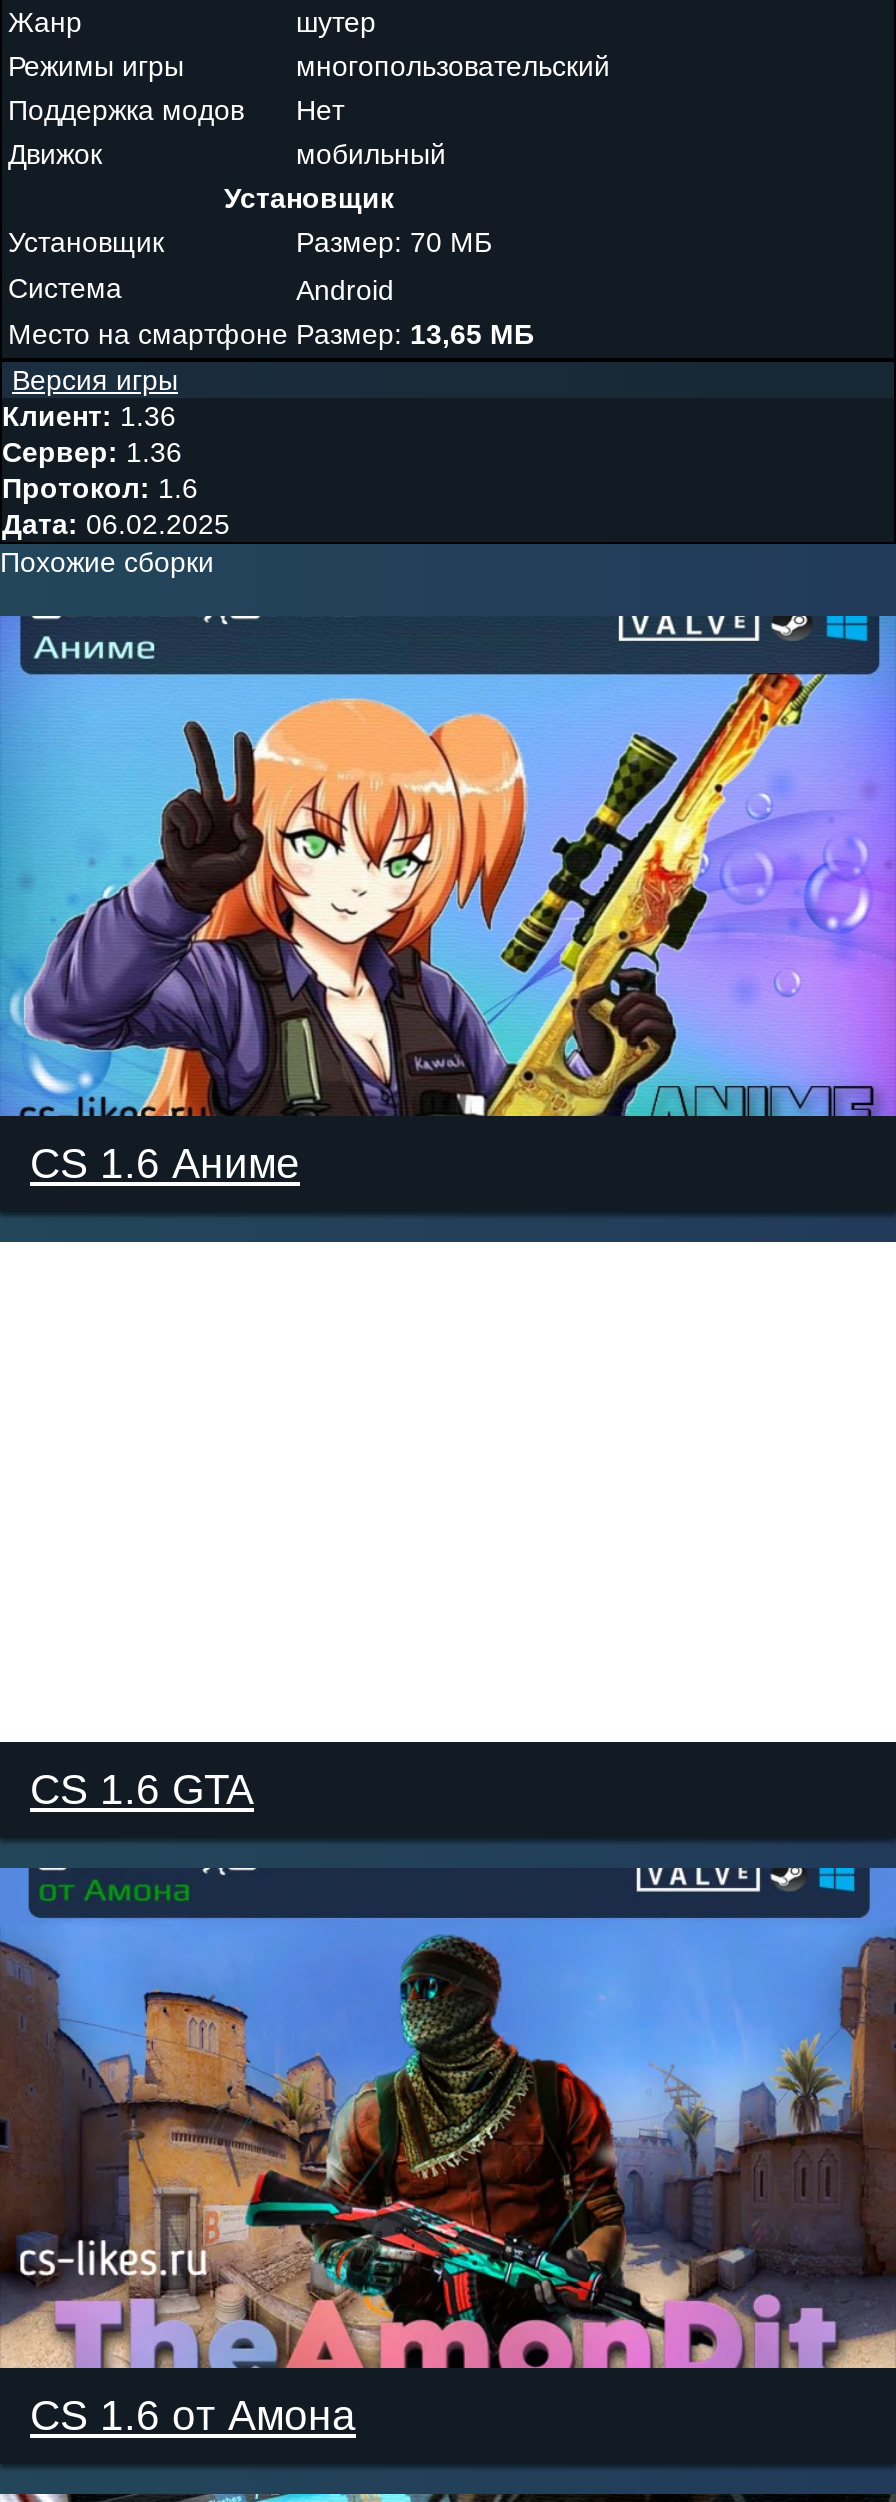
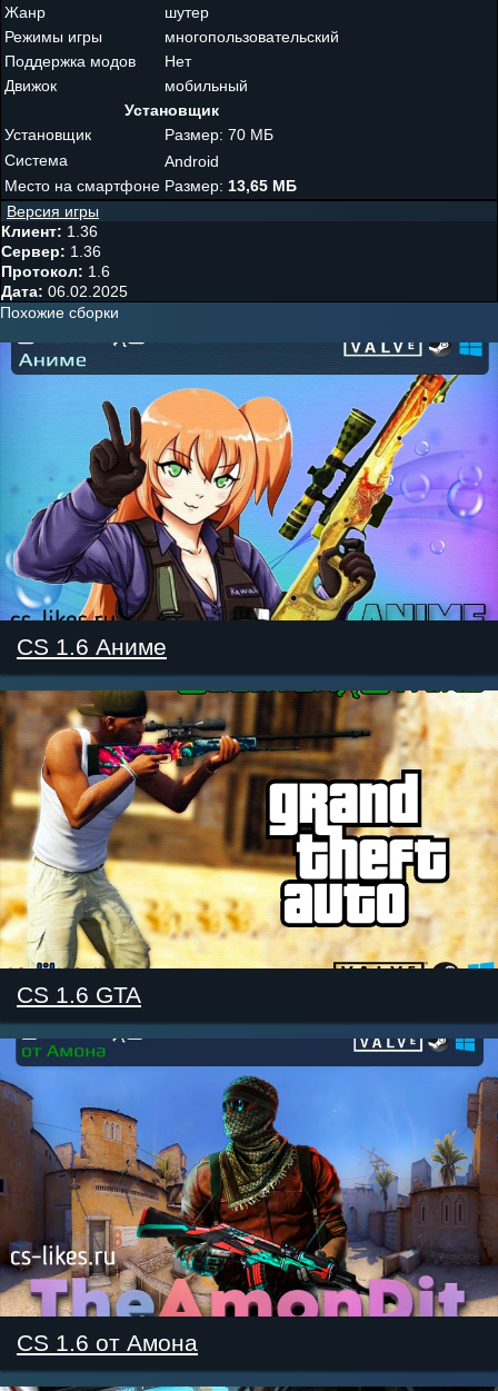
none -> [3,689,495,970] [image]

